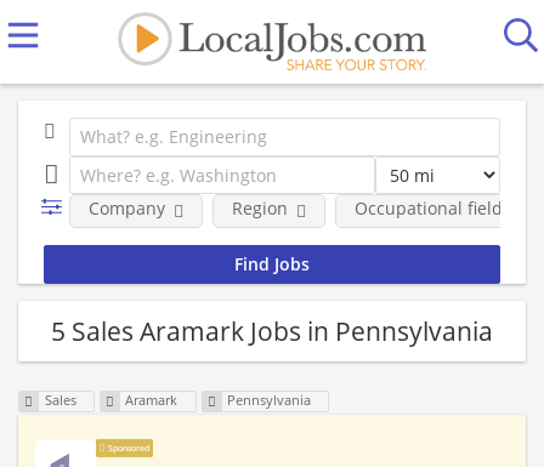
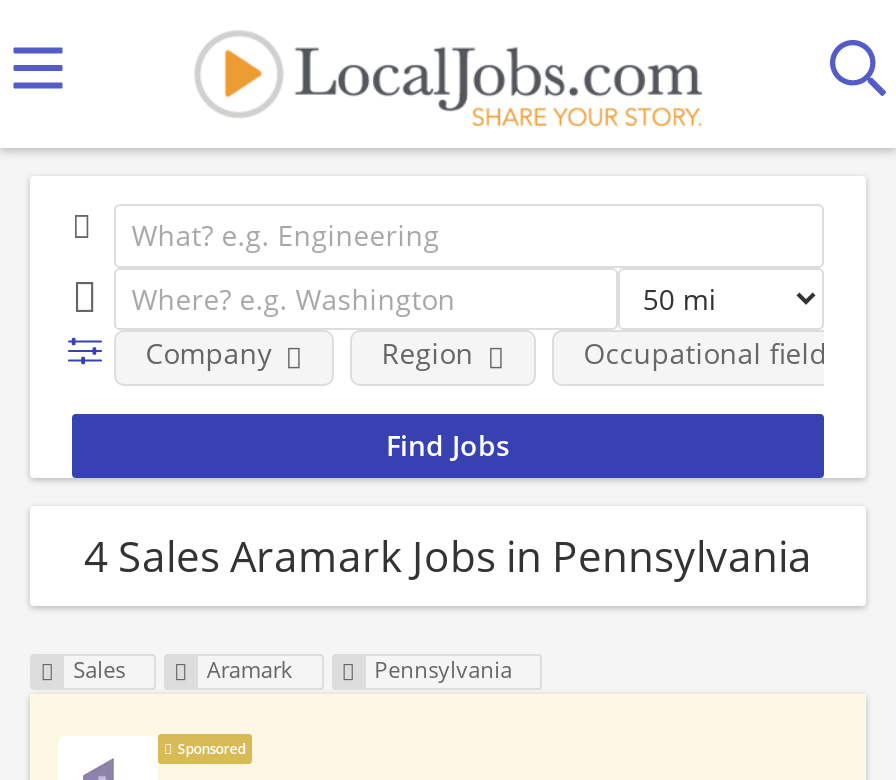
[51,314,493,348] 5 Sales Aramark Jobs in Pennsylvania -> [84,527,812,583] 4 Sales Aramark Jobs in Pennsylvania

